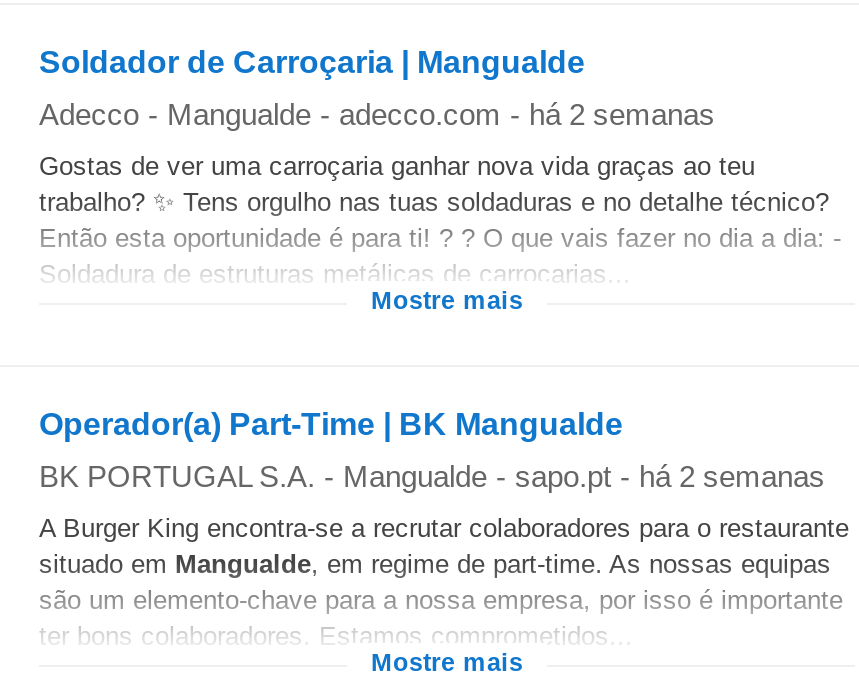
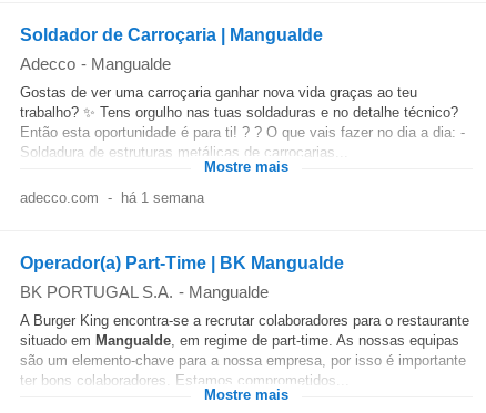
[39,97,715,131] Adecco - Mangualde - adecco.com - há 2 semanas -> [20,54,171,73] Adecco - Mangualde
none -> [20,189,204,206] adecco.com - há 1 semana
[39,459,825,493] BK PORTUGAL S.A. - Mangualde - sapo.pt - há 2 semanas -> [20,282,269,301] BK PORTUGAL S.A. - Mangualde

